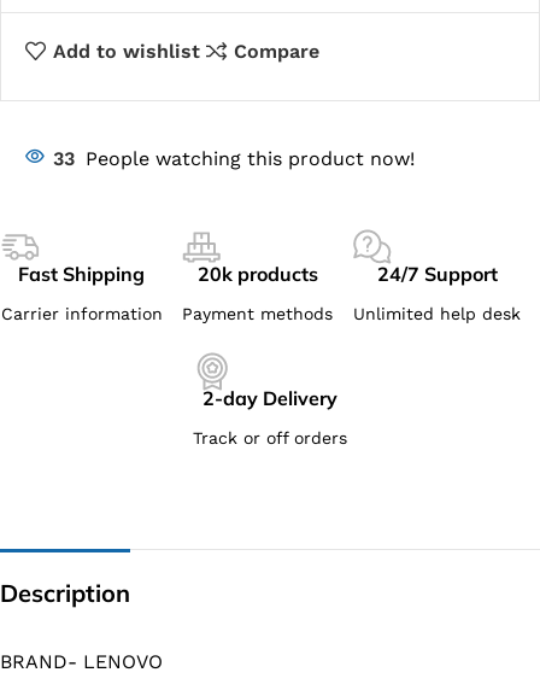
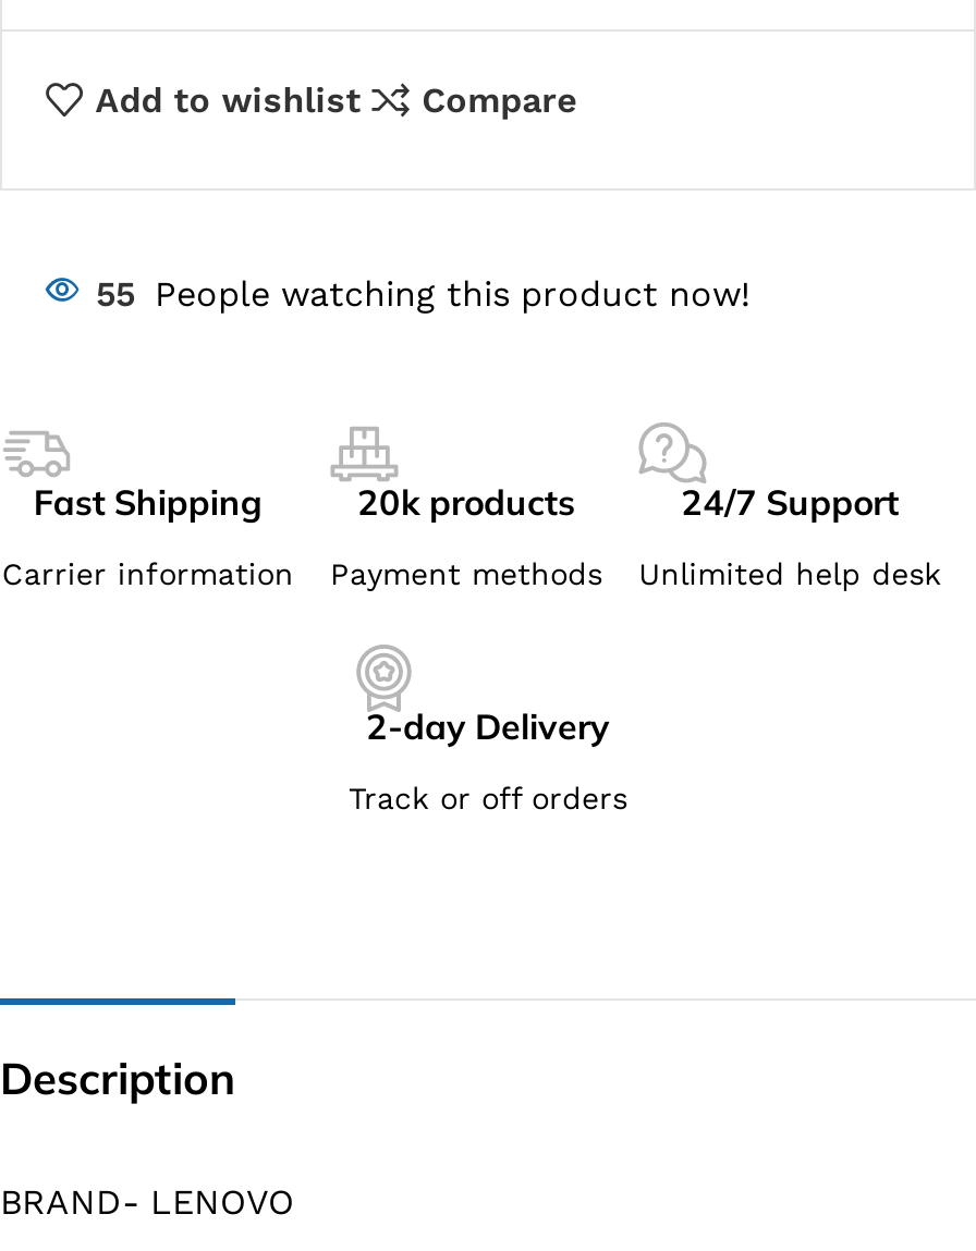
[53,147,415,169] 33 People watching this product now! -> [96,272,749,314] 55 People watching this product now!

